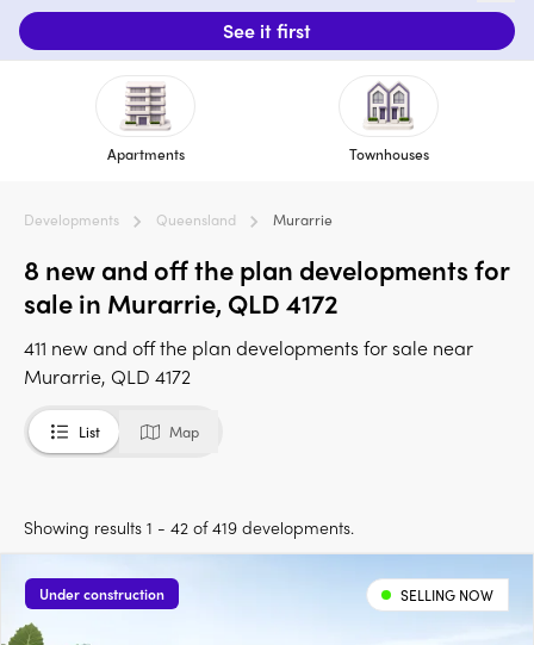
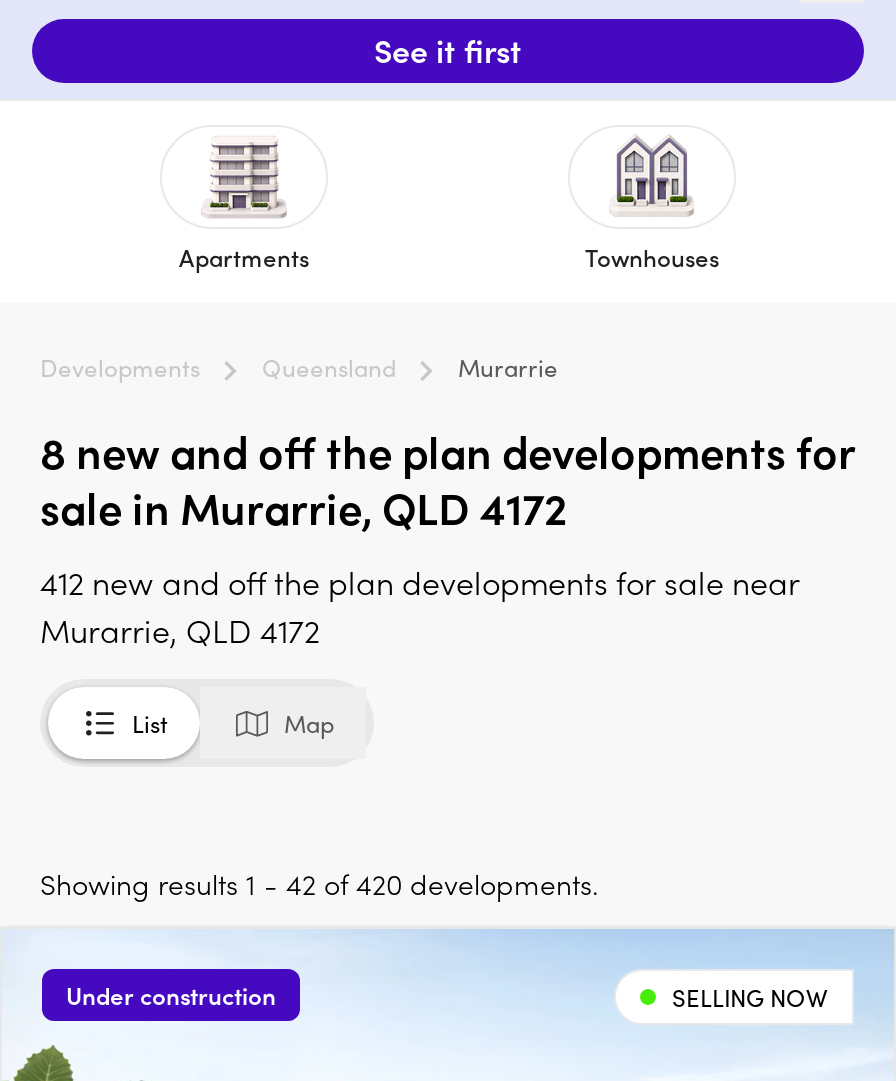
[24,334,473,362] 411 new and off the plan developments for sale near -> [40,560,800,606] 412 new and off the plan developments for sale near
[24,515,354,539] Showing results 1 - 42 of 419 developments. -> [40,864,598,904] Showing results 1 - 42 of 420 developments.

